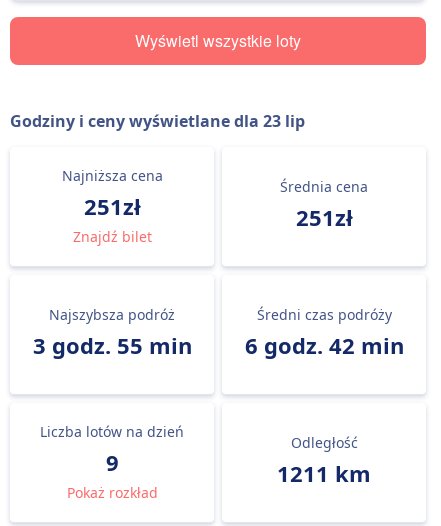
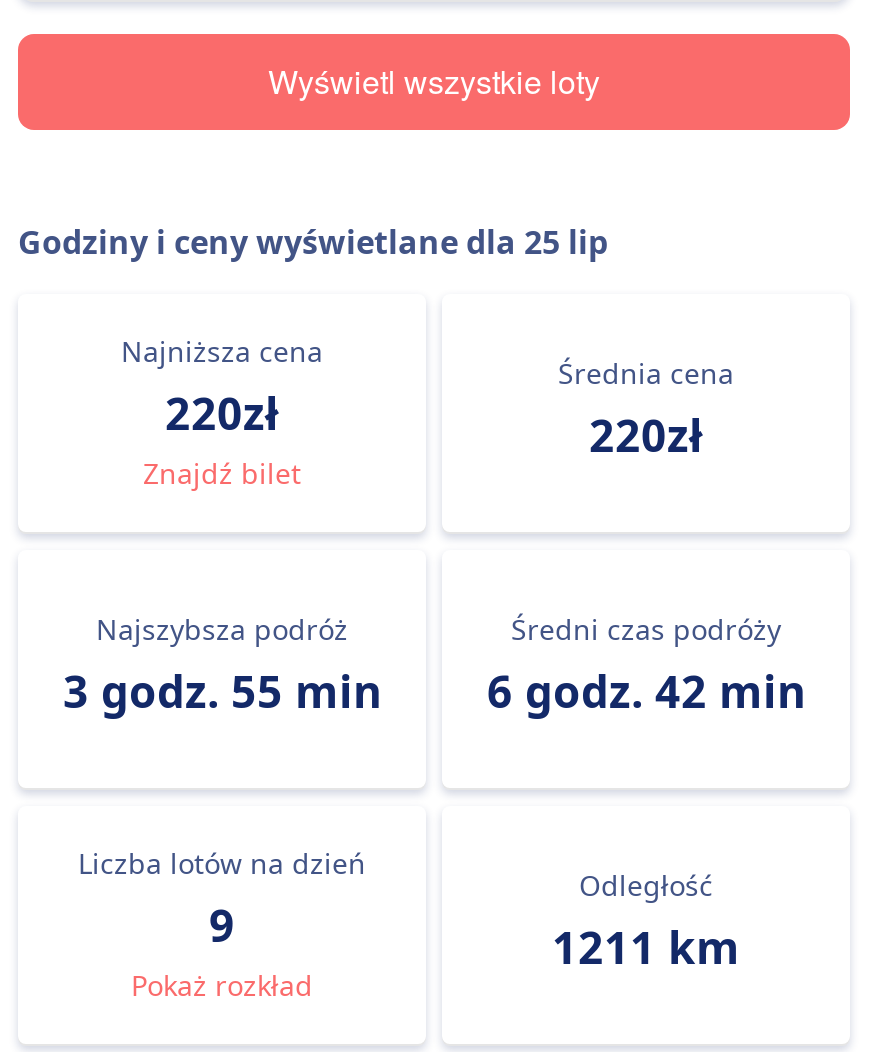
[10,110,305,132] Godziny i ceny wyświetlane dla 23 lip -> [18,220,608,264] Godziny i ceny wyświetlane dla 25 lip
[83,191,140,221] 251zł -> [165,382,279,442] 220zł
[295,202,352,232] 251zł -> [589,404,703,464] 220zł

